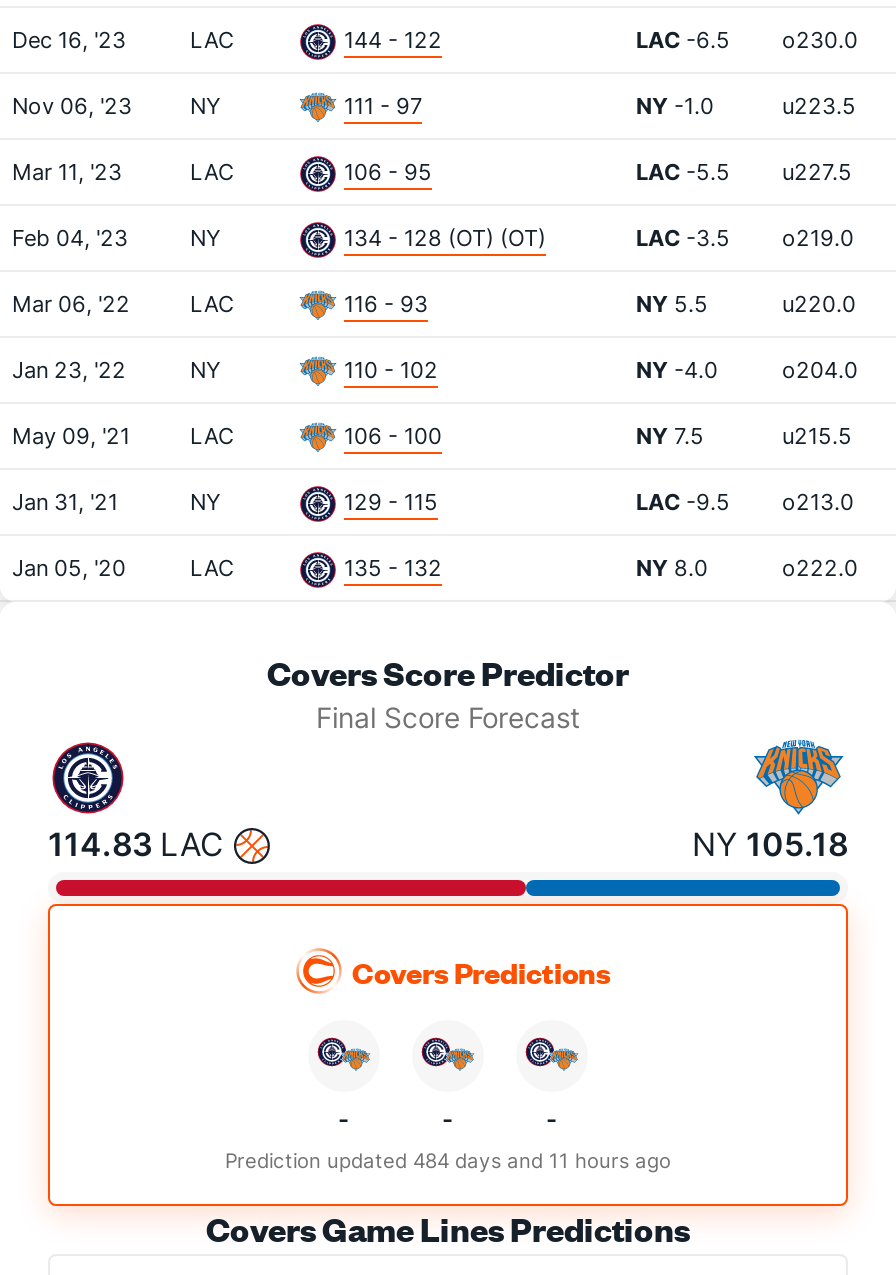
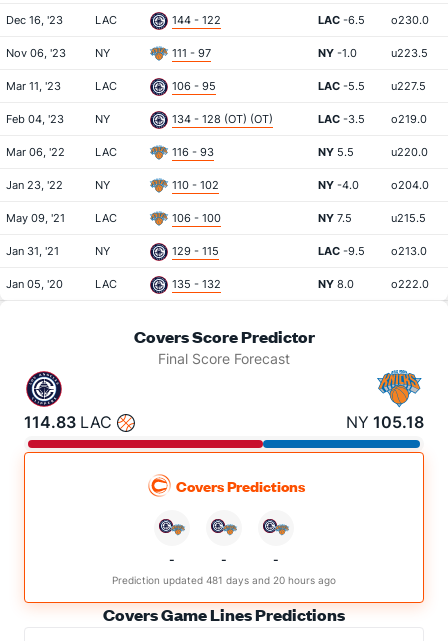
[225,1148,671,1172] Prediction updated 484 days and 11 hours ago -> [112,574,336,586] Prediction updated 481 days and 20 hours ago

